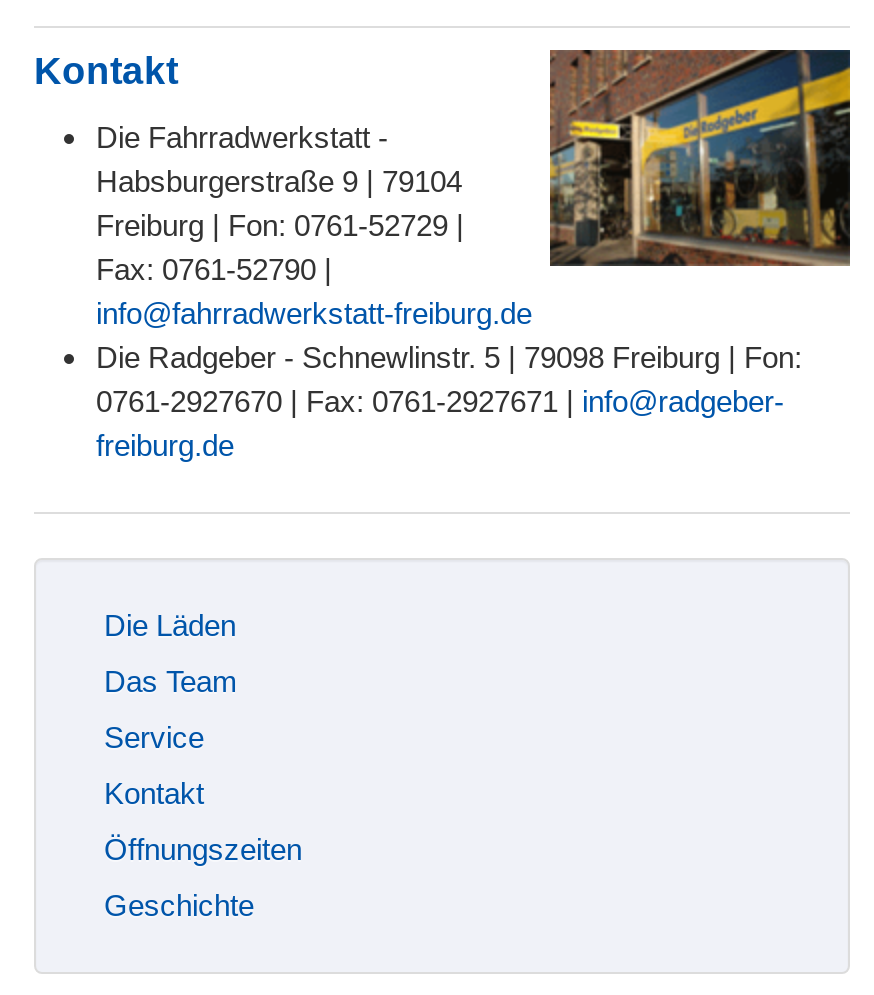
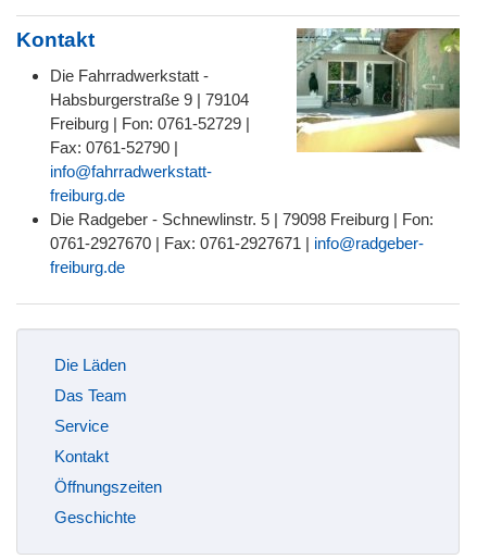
[548,48,852,268] [image] -> [296,27,461,153] [image]

